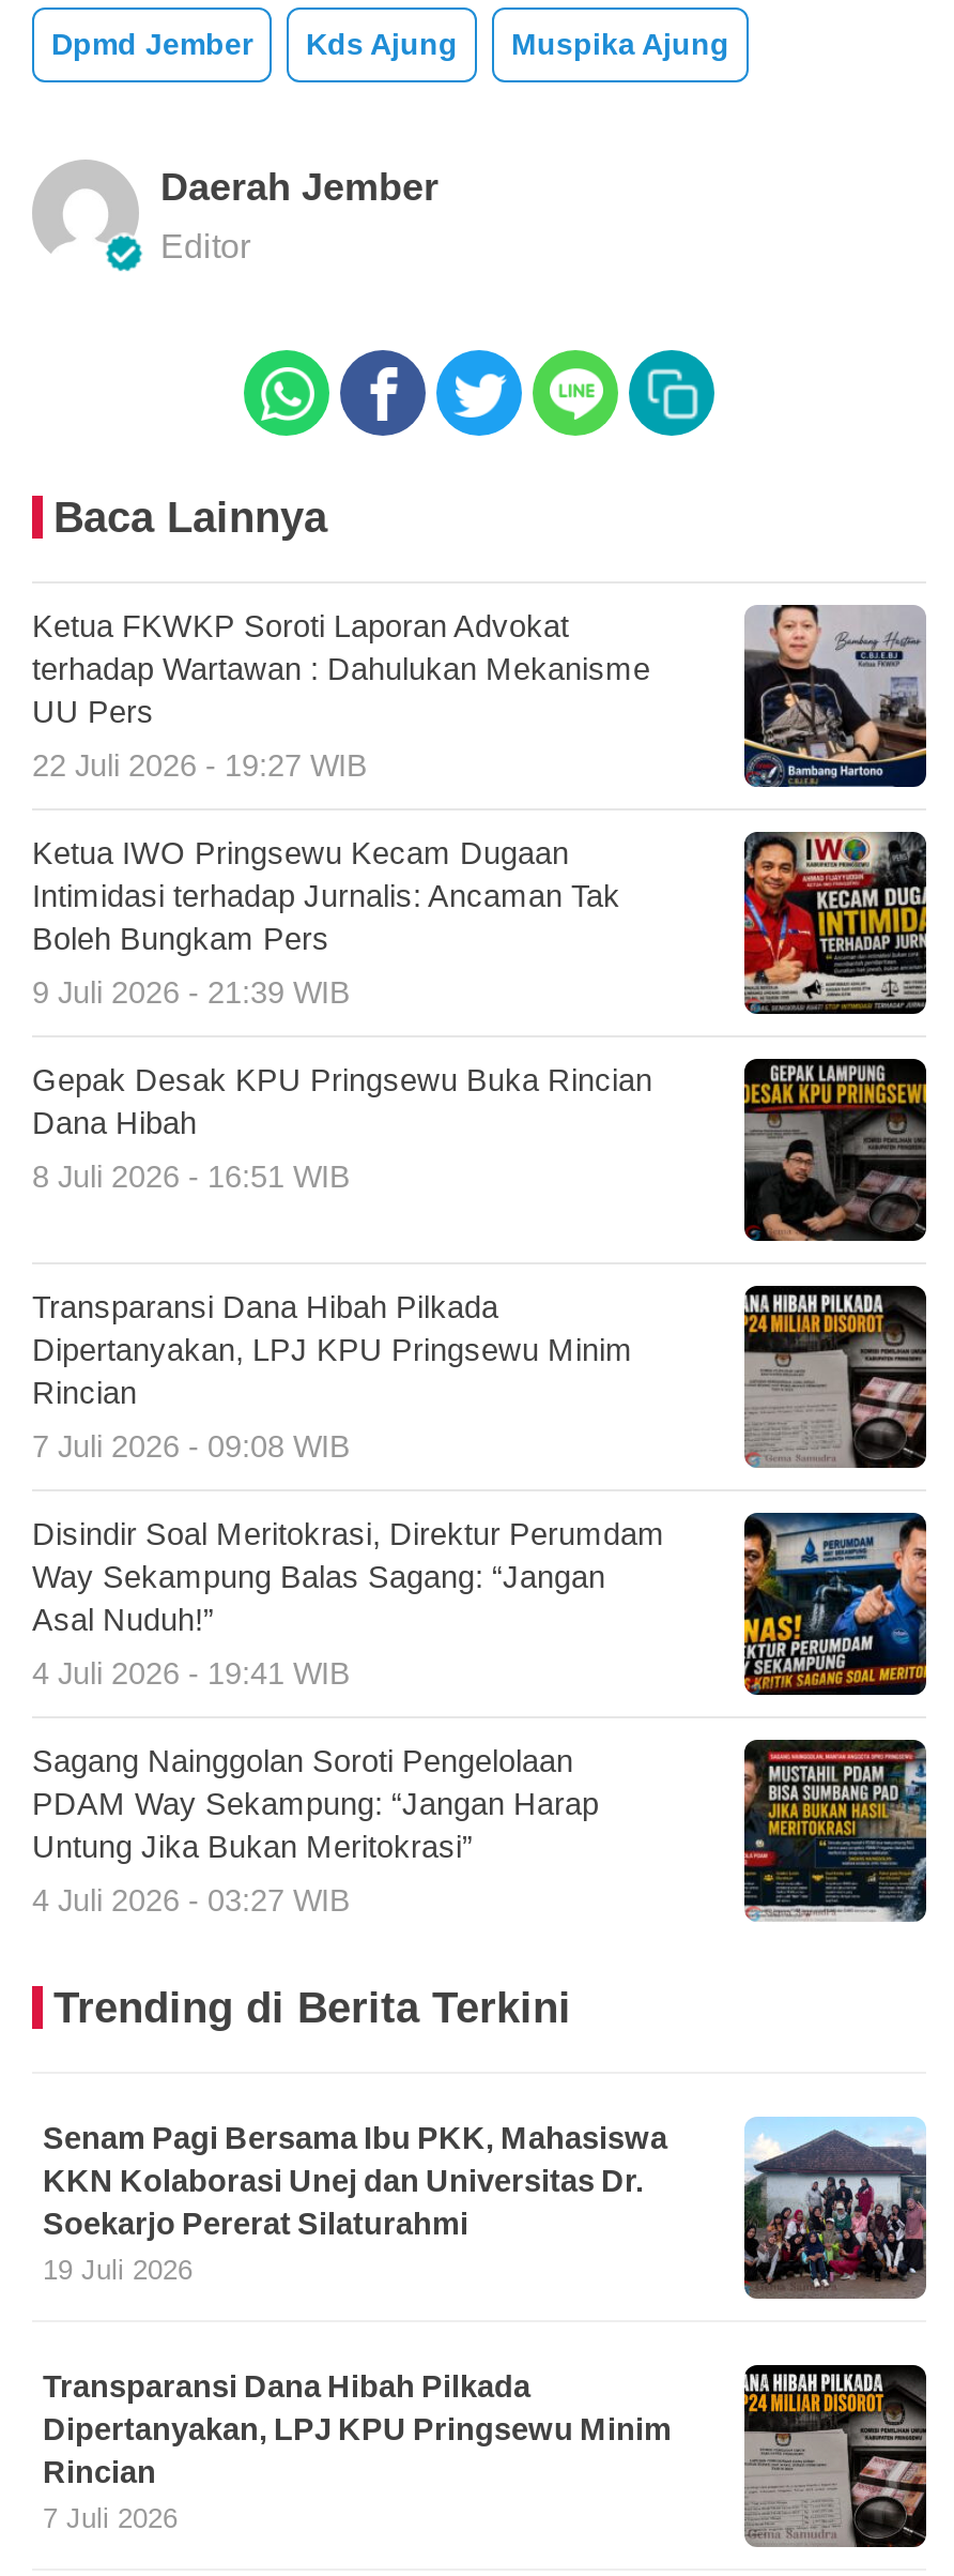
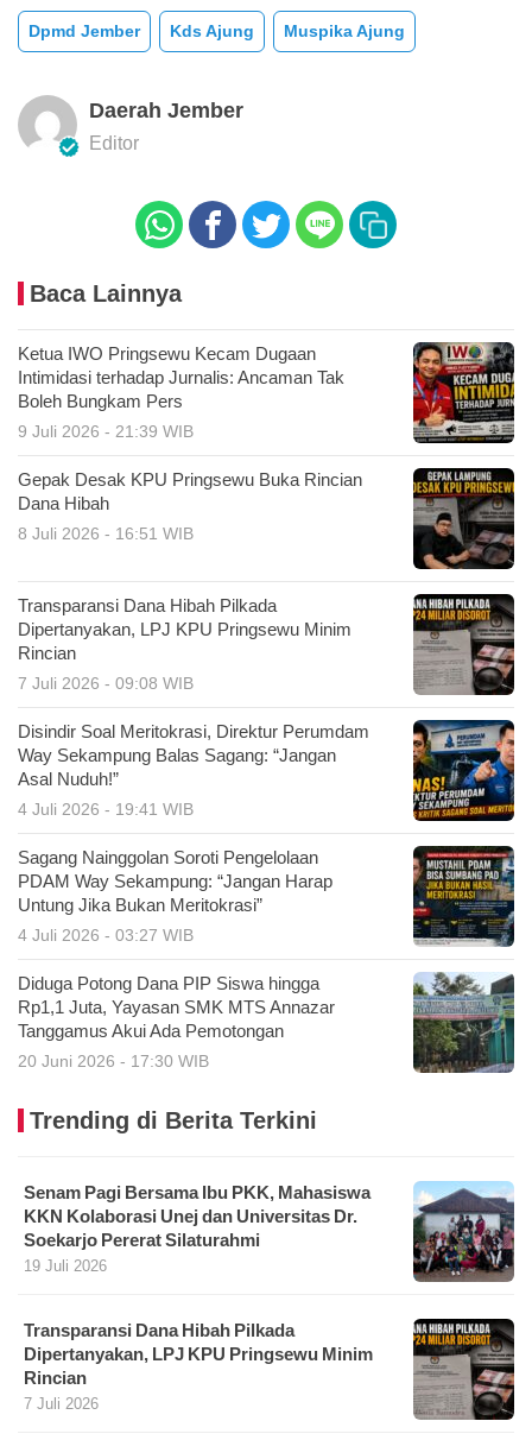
[32,609,650,782] Ketua FKWKP Soroti Laporan Advokat | terhadap Wartawan : Dahulukan Mekanisme | UU Pers | 22 Juli 2026 - 19:27 WIB -> none
[742,603,928,789] [image] -> none
moved [32,828,930,1917] -> [18,340,517,944]: [image] | Ketua IWO Pringsewu Kecam Dugaan | Intimidasi terhadap Jurnalis: Ancaman Tak | ... | Untung Jika Bukan Meritokrasi” | 4 Juli 2026 - 03:27 WIB
none -> [18,974,335,1070] Diduga Potong Dana PIP Siswa hingga | Rp1,1 Juta, Yayasan SMK MTS Annazar | Tanggamus Akui Ada Pemotongan | 20 Juni 2026 - 17:30 WIB
none -> [412,972,515,1073] [image]

